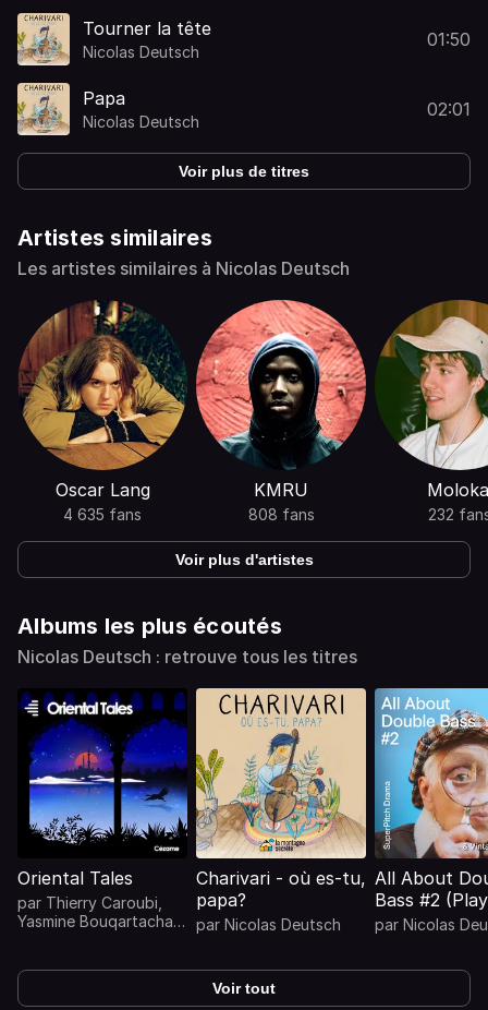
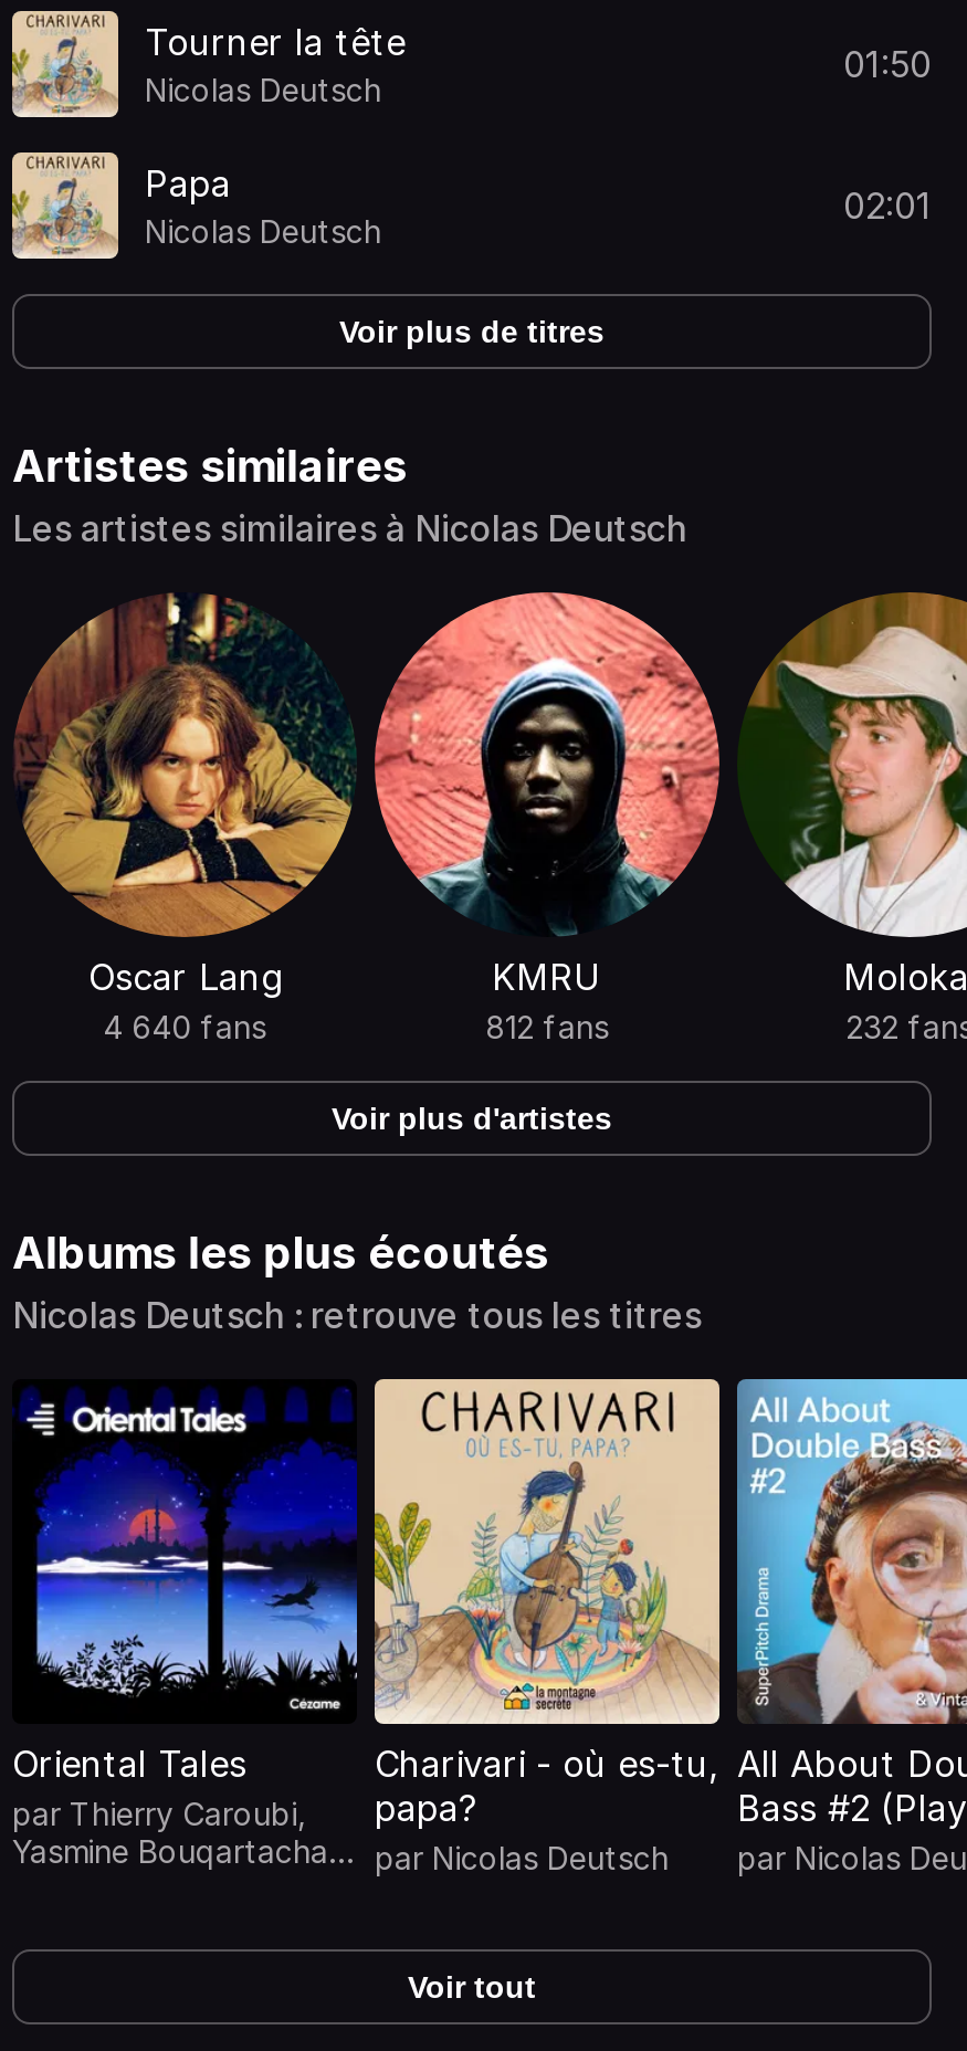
[63,505,142,524] 4 635 fans -> [103,1008,266,1045] 4 640 fans
[248,505,314,524] 808 fans -> [485,1008,609,1045] 812 fans

